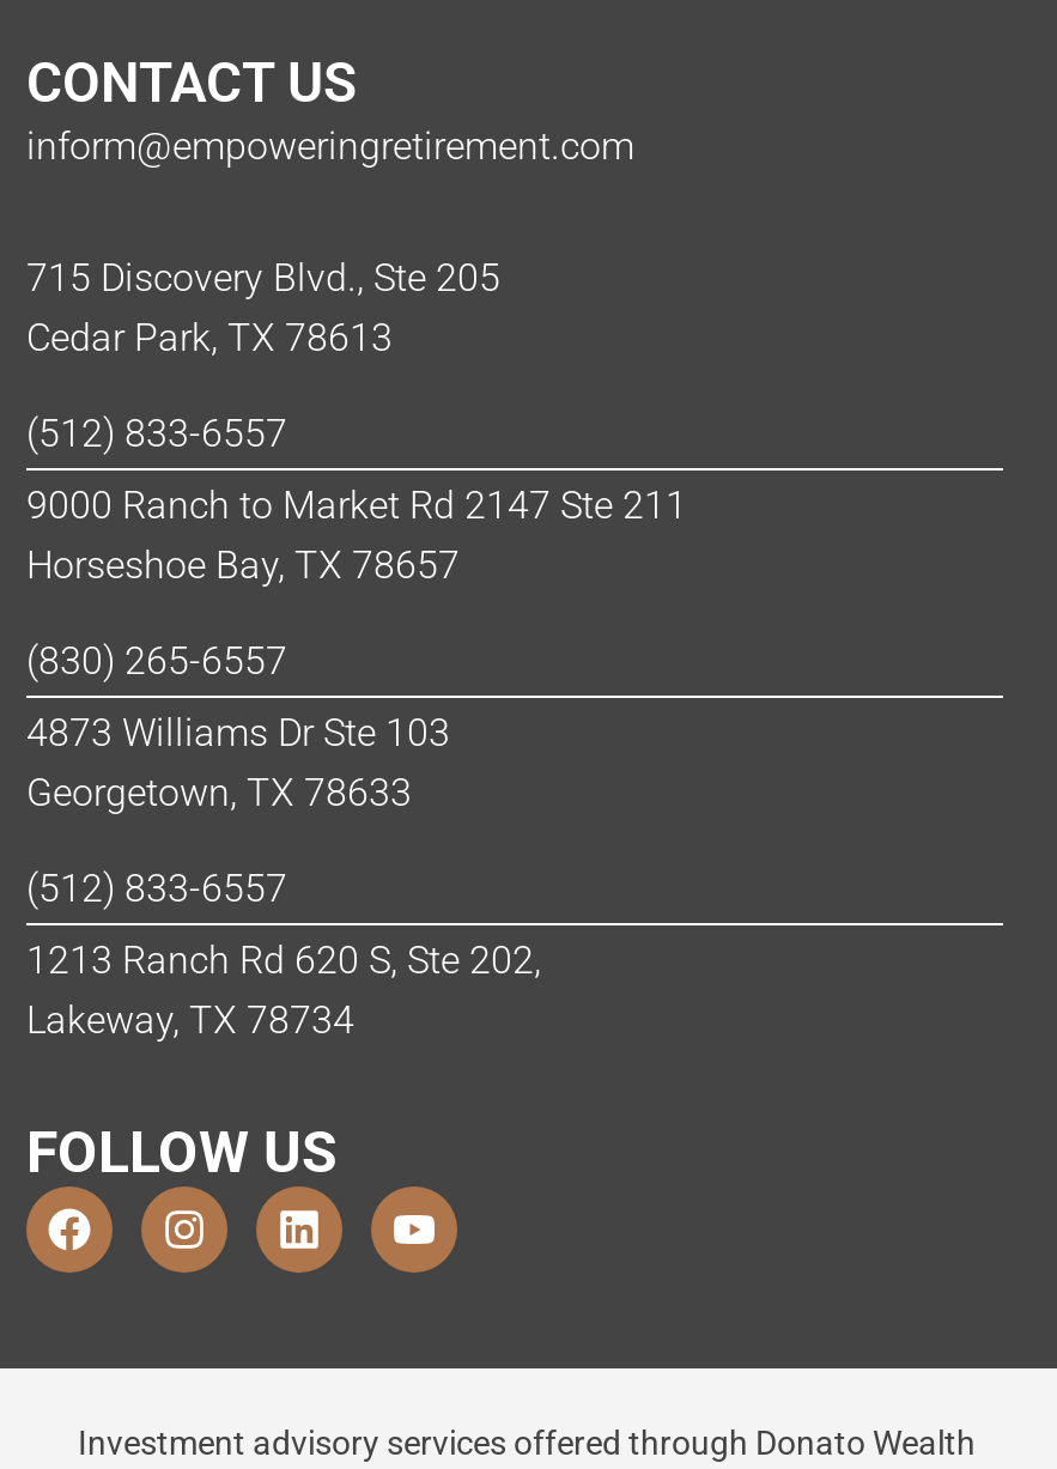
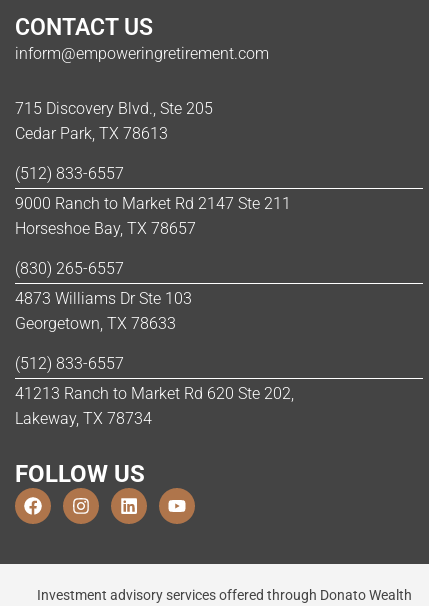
[26,936,541,982] 1213 Ranch Rd 620 S, Ste 202, -> [15,383,294,402] 41213 Ranch to Market Rd 620 Ste 202,

